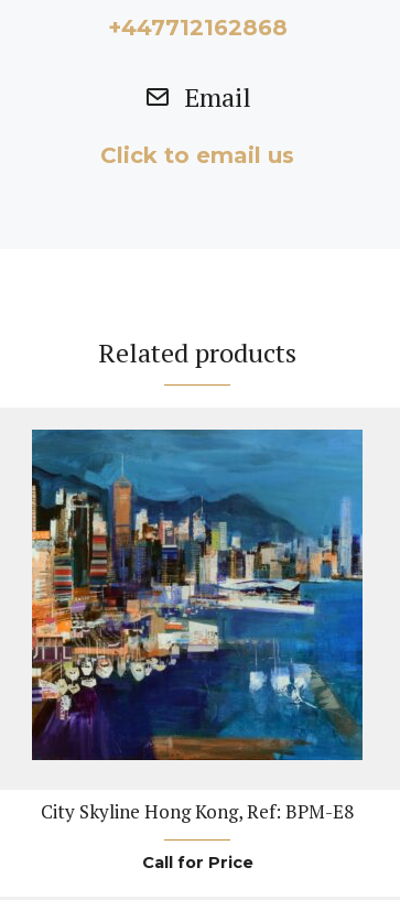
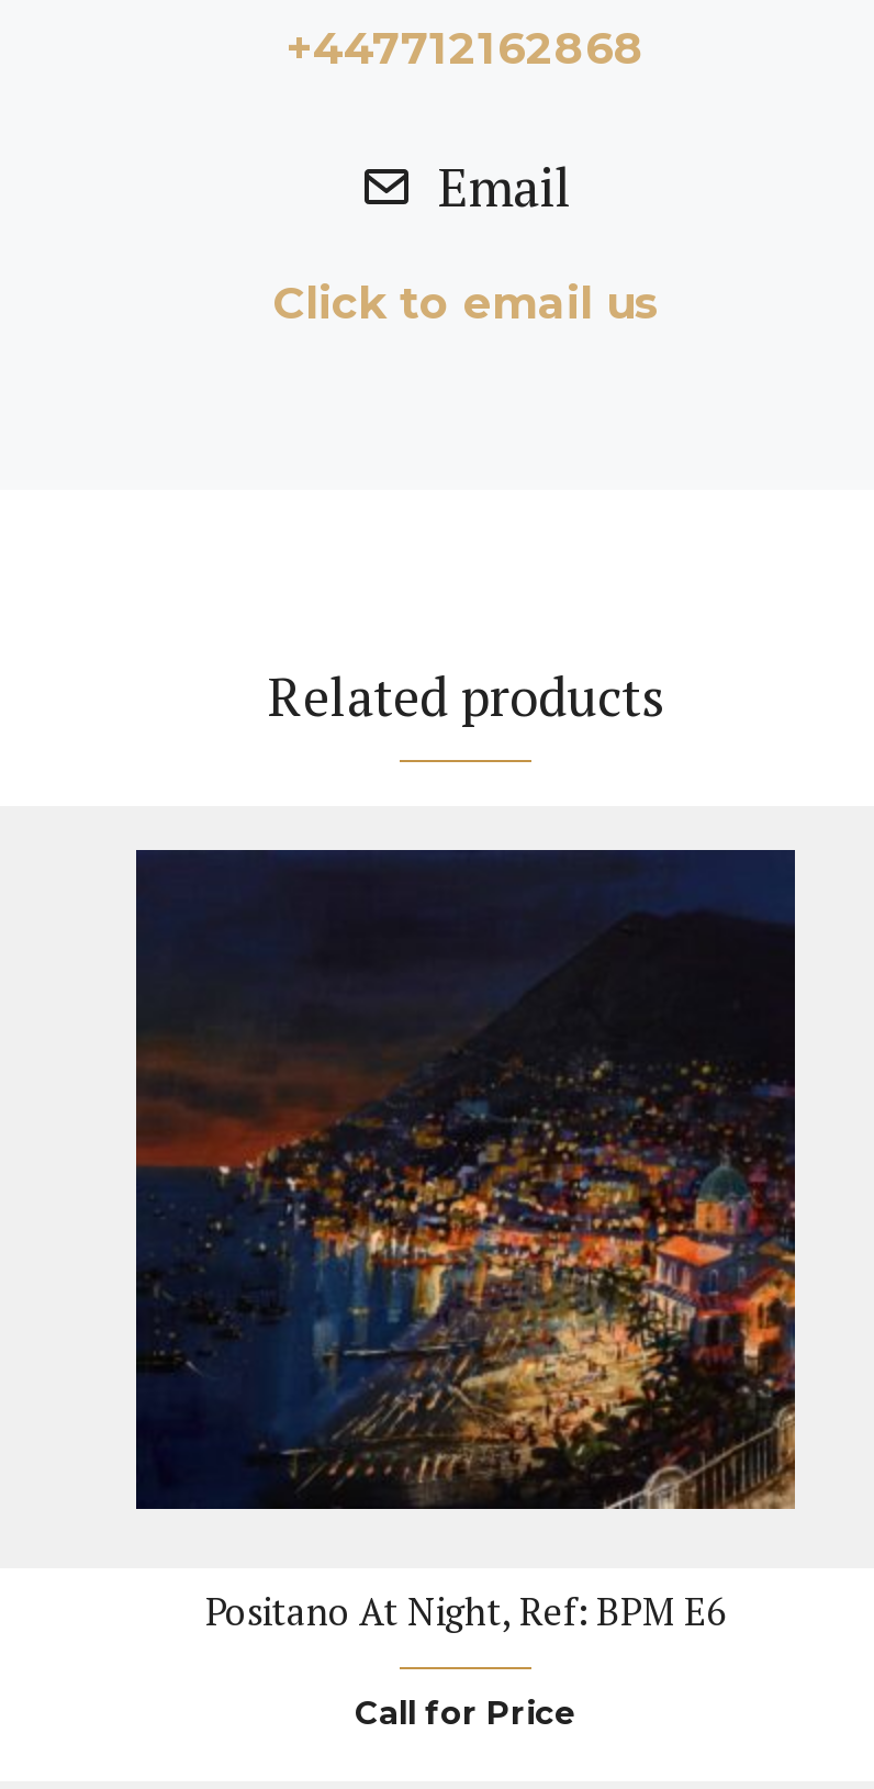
[31,429,364,824] [image] | City Skyline Hong Kong, Ref: BPM-E8 -> [134,848,797,1636] [image] | Positano At Night, Ref: BPM E6

